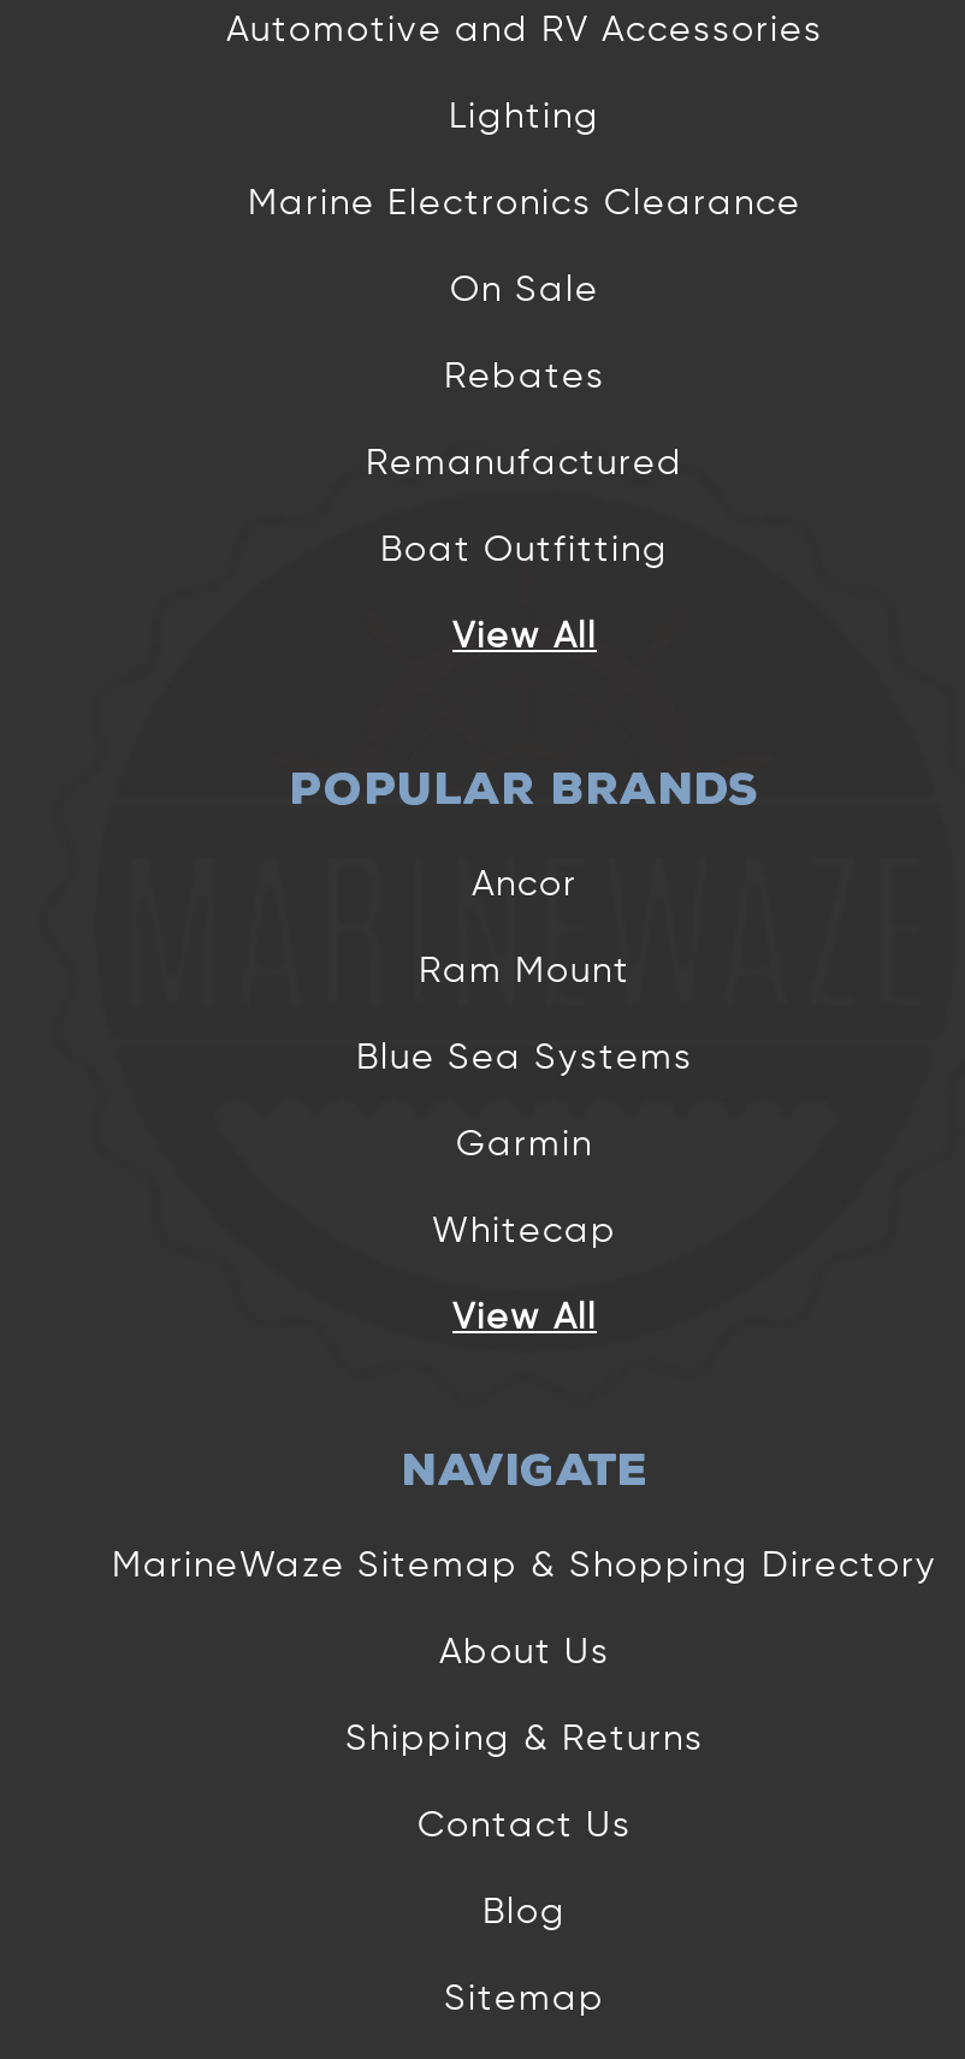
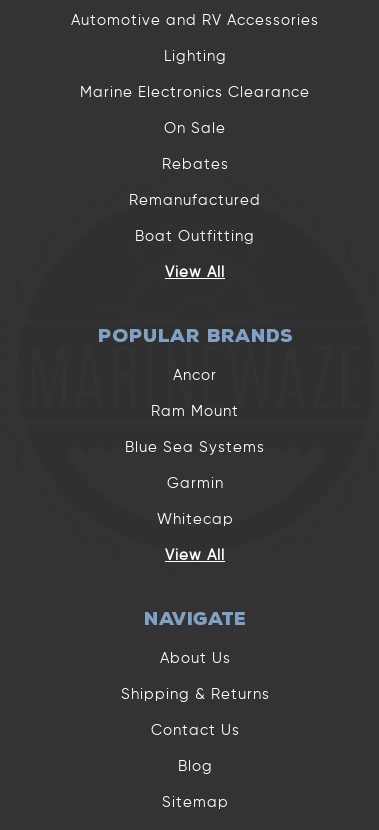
[112,1548,937,1584] MarineWaze Sitemap & Shopping Directory -> none

